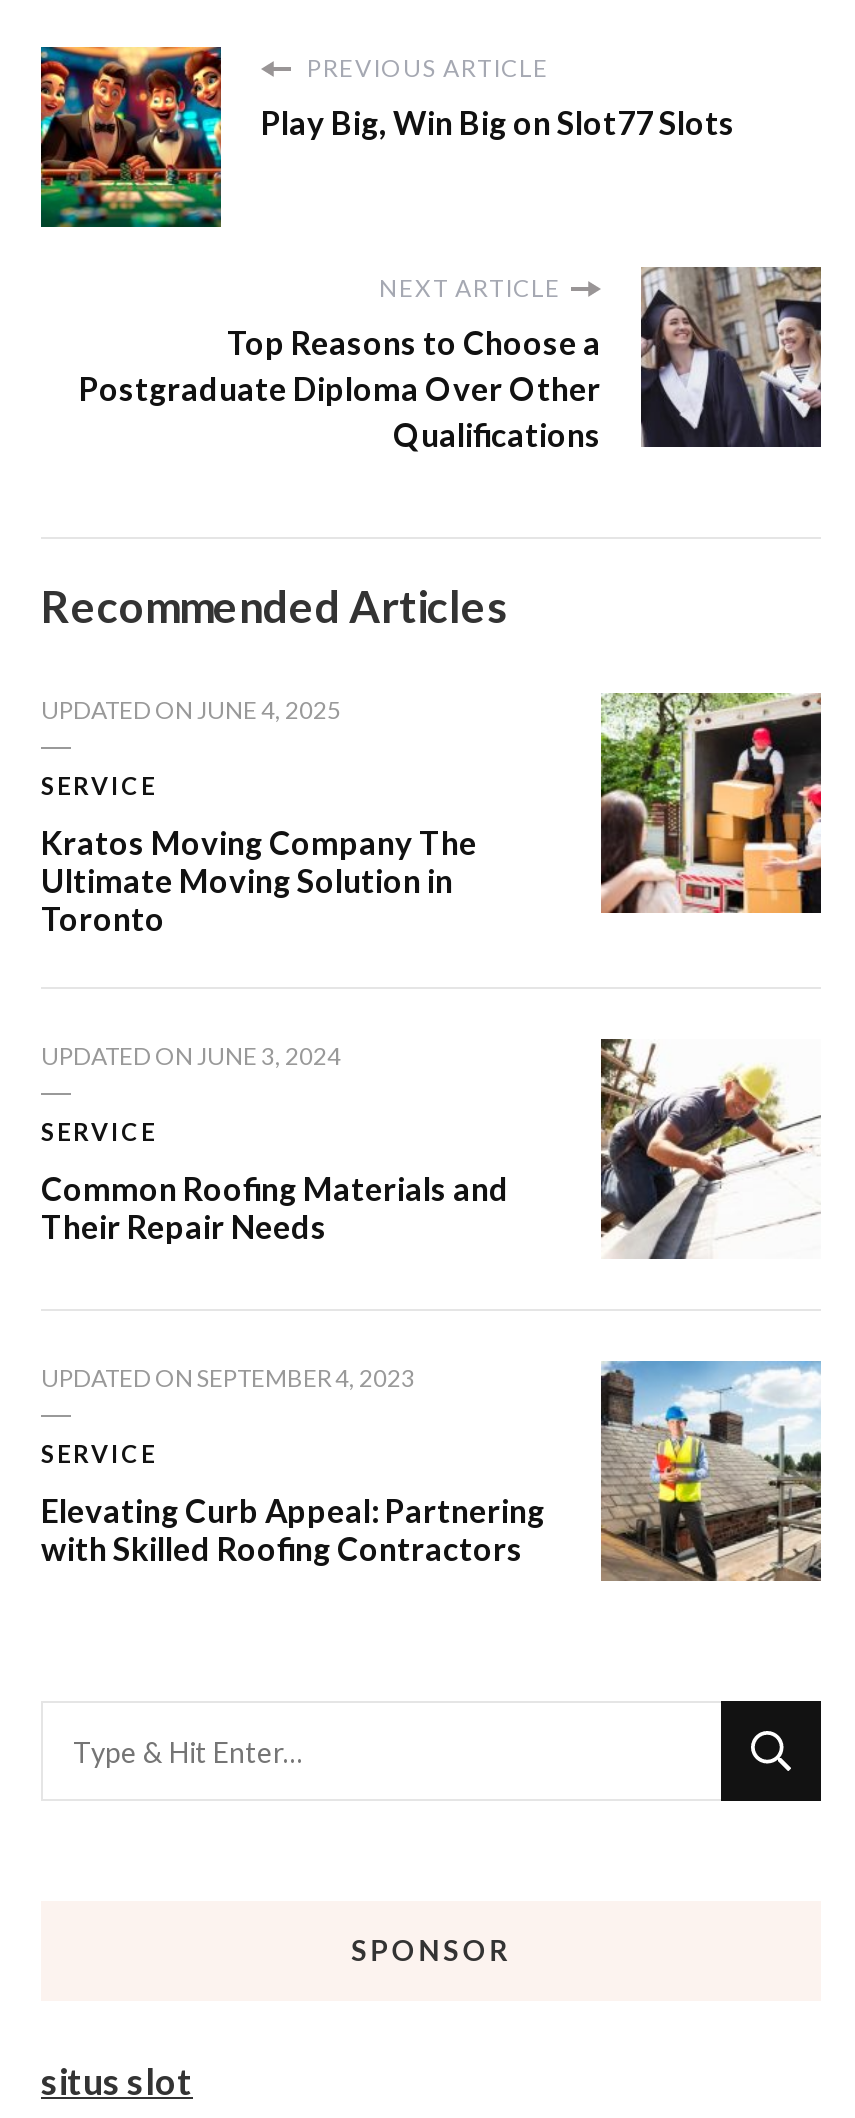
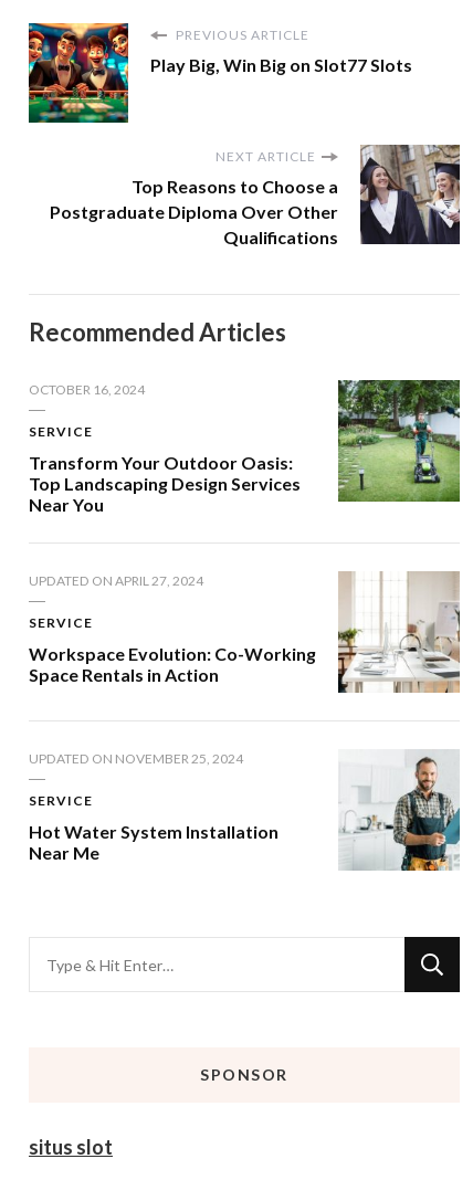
[41,696,341,726] UPDATED ON JUNE 4, 2025 -> [29,382,145,398] OCTOBER 16, 2024
[599,691,823,915] [image] -> [337,379,461,503] [image]
[41,824,477,938] Kratos Moving Company The | Ultimate Moving Solution in | Toronto -> [29,452,301,515] Transform Your Outdoor Oasis: | Top Landscaping Design Services | Near You
[41,1042,341,1072] UPDATED ON JUNE 3, 2024 -> [29,573,203,589] UPDATED ON APRIL 27, 2024
[599,1039,821,1261] [image] -> [337,571,461,694] [image]
[41,1170,509,1246] Common Roofing Materials and | Their Repair Needs -> [29,643,316,685] Workspace Evolution: Co-Working | Space Rentals in Action
[41,1364,415,1394] UPDATED ON SEPTEMBER 4, 2023 -> [29,751,243,767] UPDATED ON NOVEMBER 25, 2024
[599,1359,823,1583] [image] -> [338,749,461,872] [image]
[41,1492,545,1568] Elevating Curb Appeal: Partnering | with Skilled Roofing Contractors -> [29,821,278,863] Hot Water System Installation | Near Me

